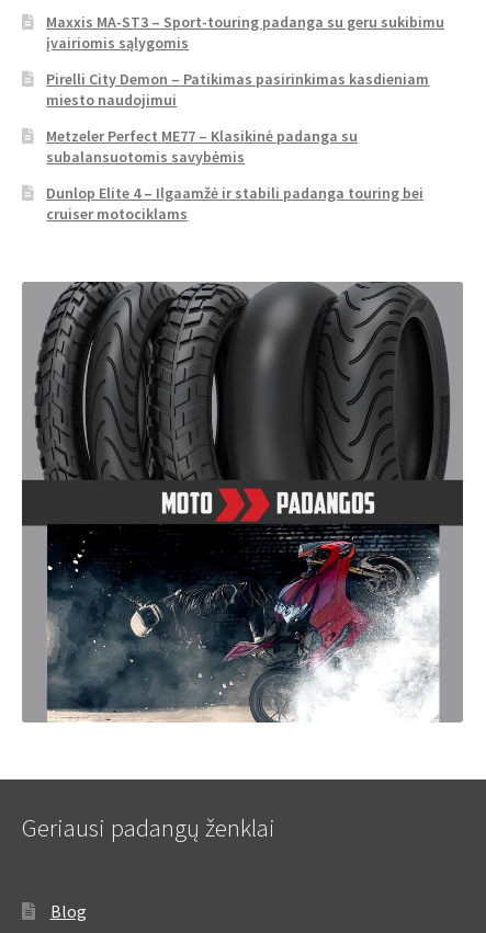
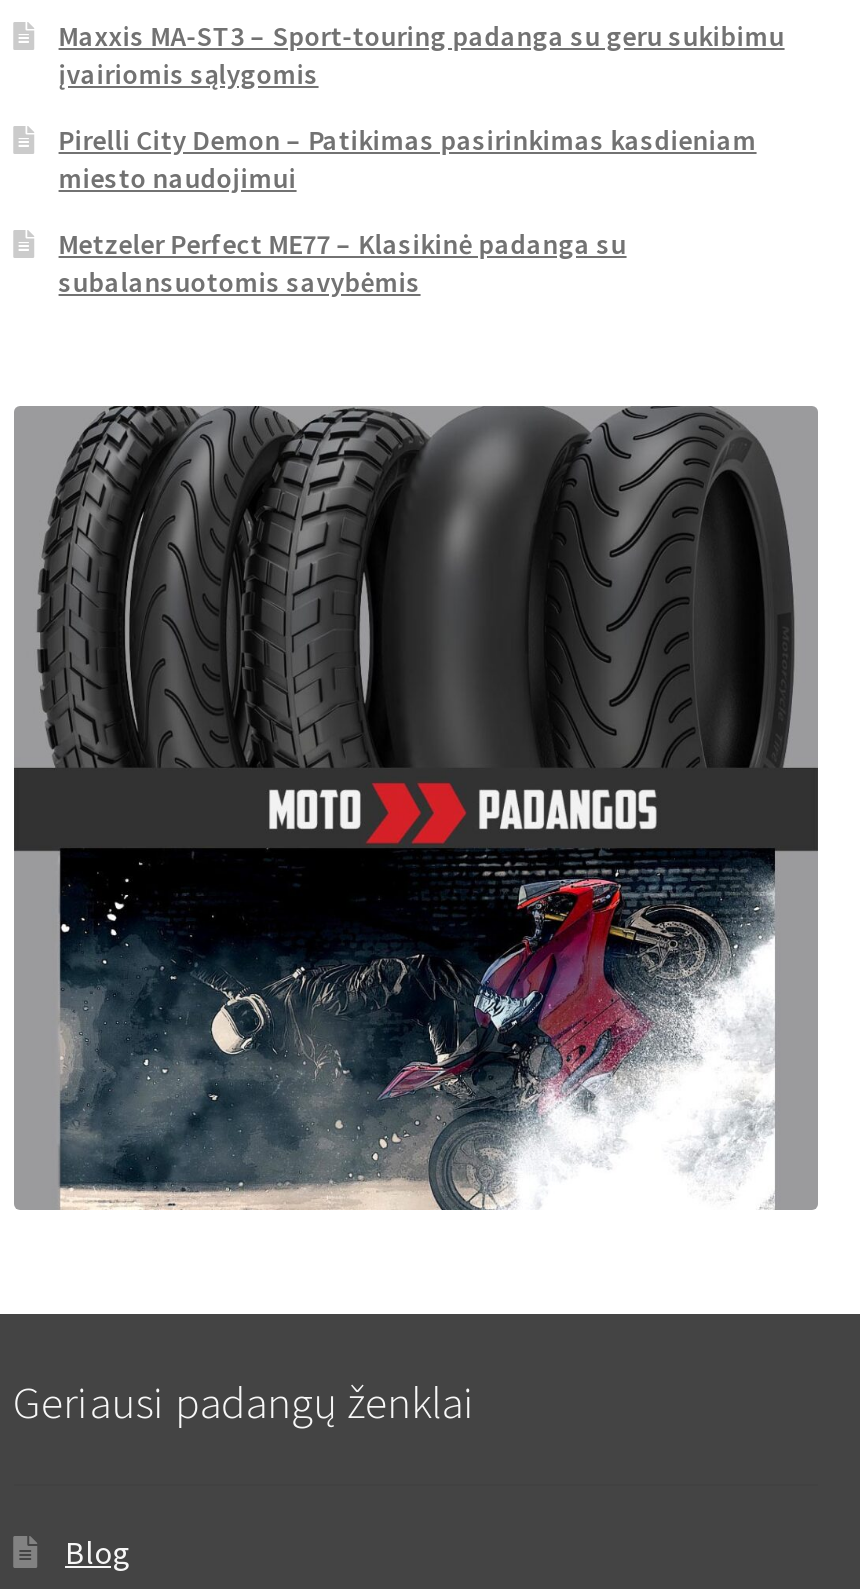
[46,183,424,224] Dunlop Elite 4 – Ilgaamžė ir stabili padanga touring bei | cruiser motociklams -> none

